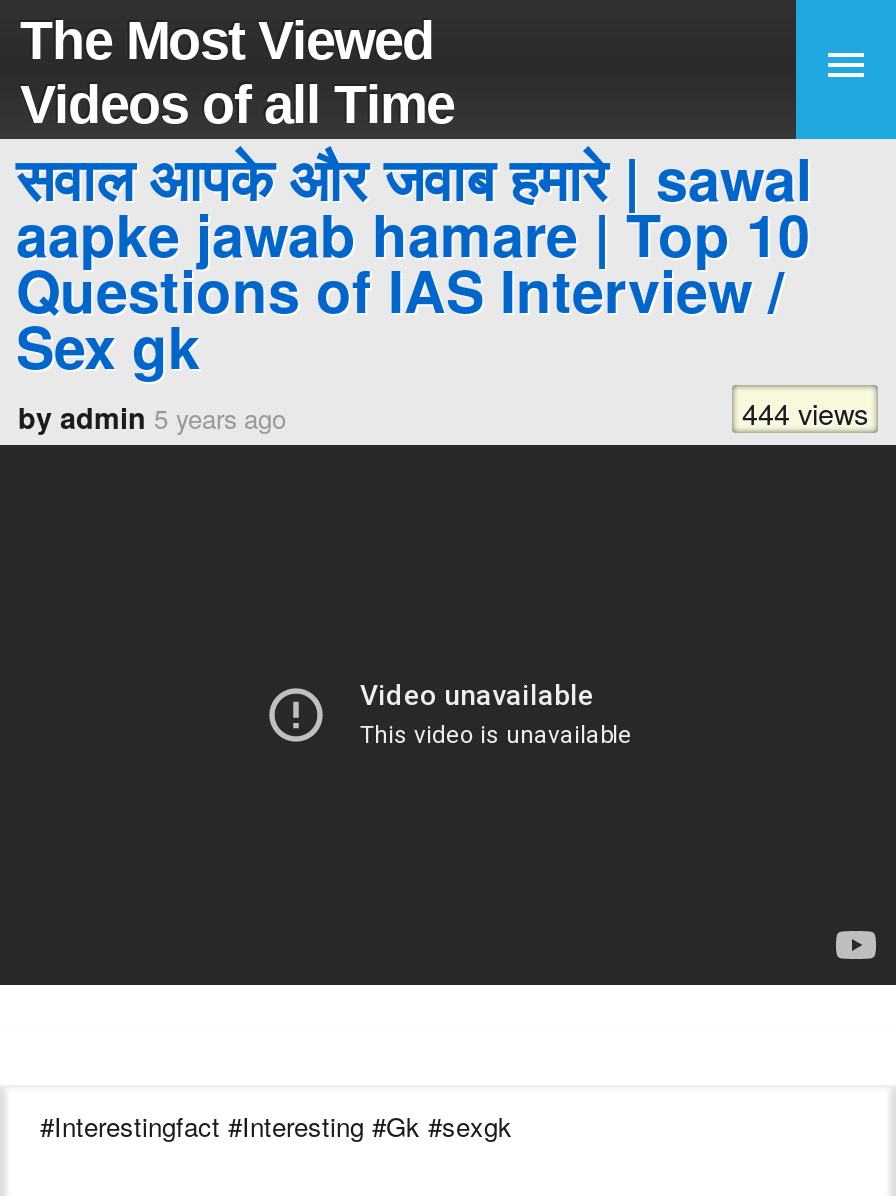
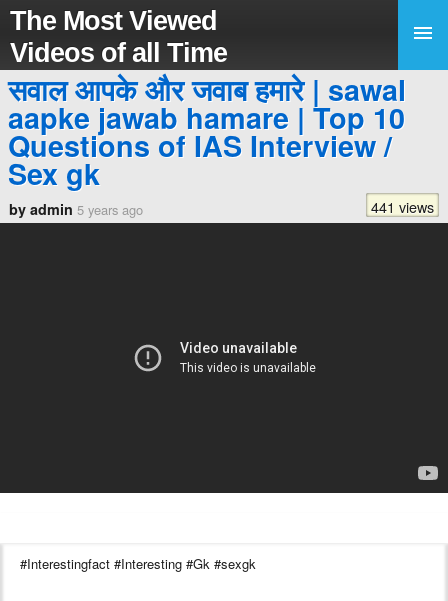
[742,391,868,433] 444 views -> [371,196,434,217] 441 views

